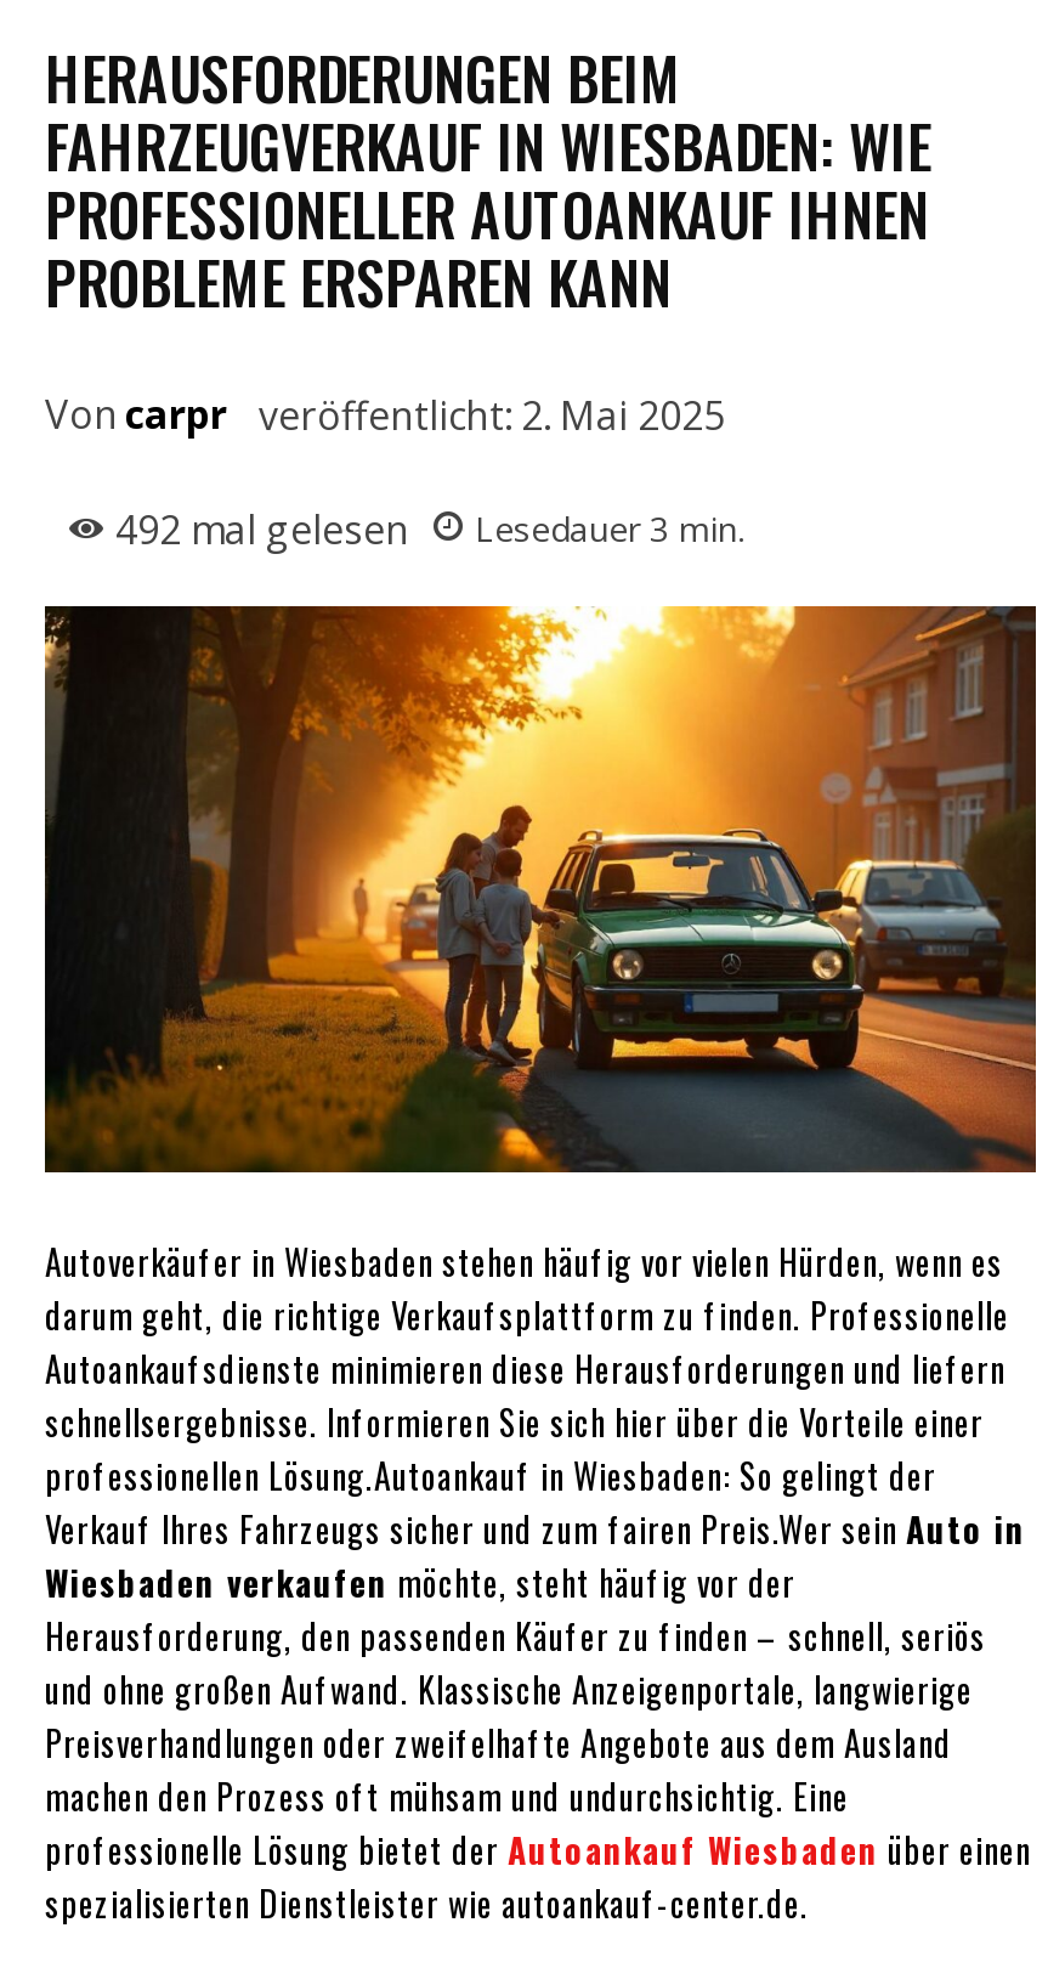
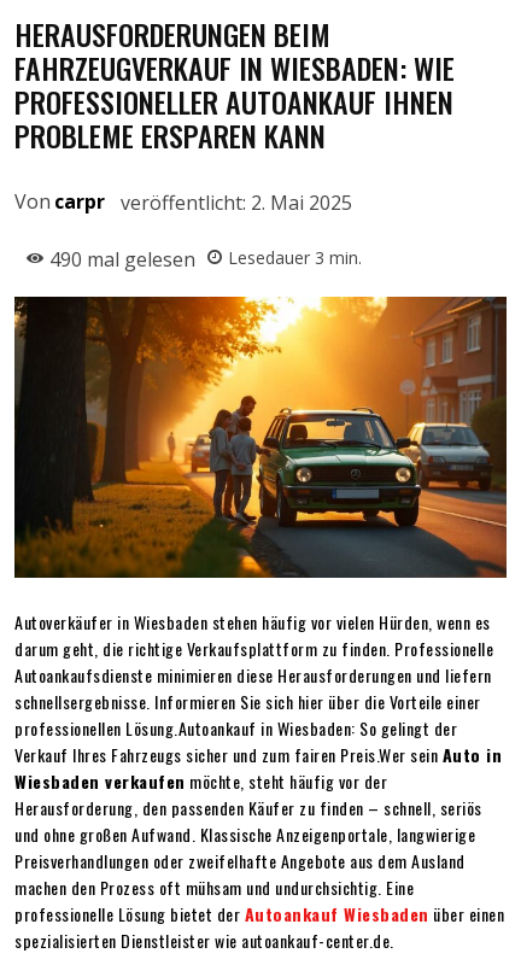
[115,503,744,557] 492 mal gelesen Lesedauer 3 min. -> [49,246,362,272] 490 mal gelesen Lesedauer 3 min.

